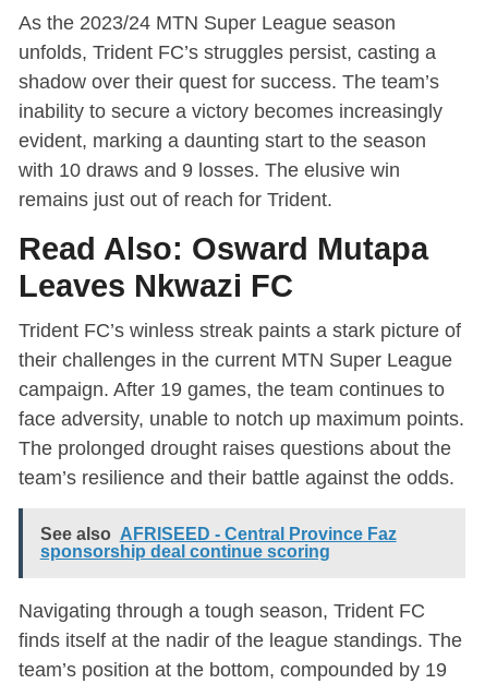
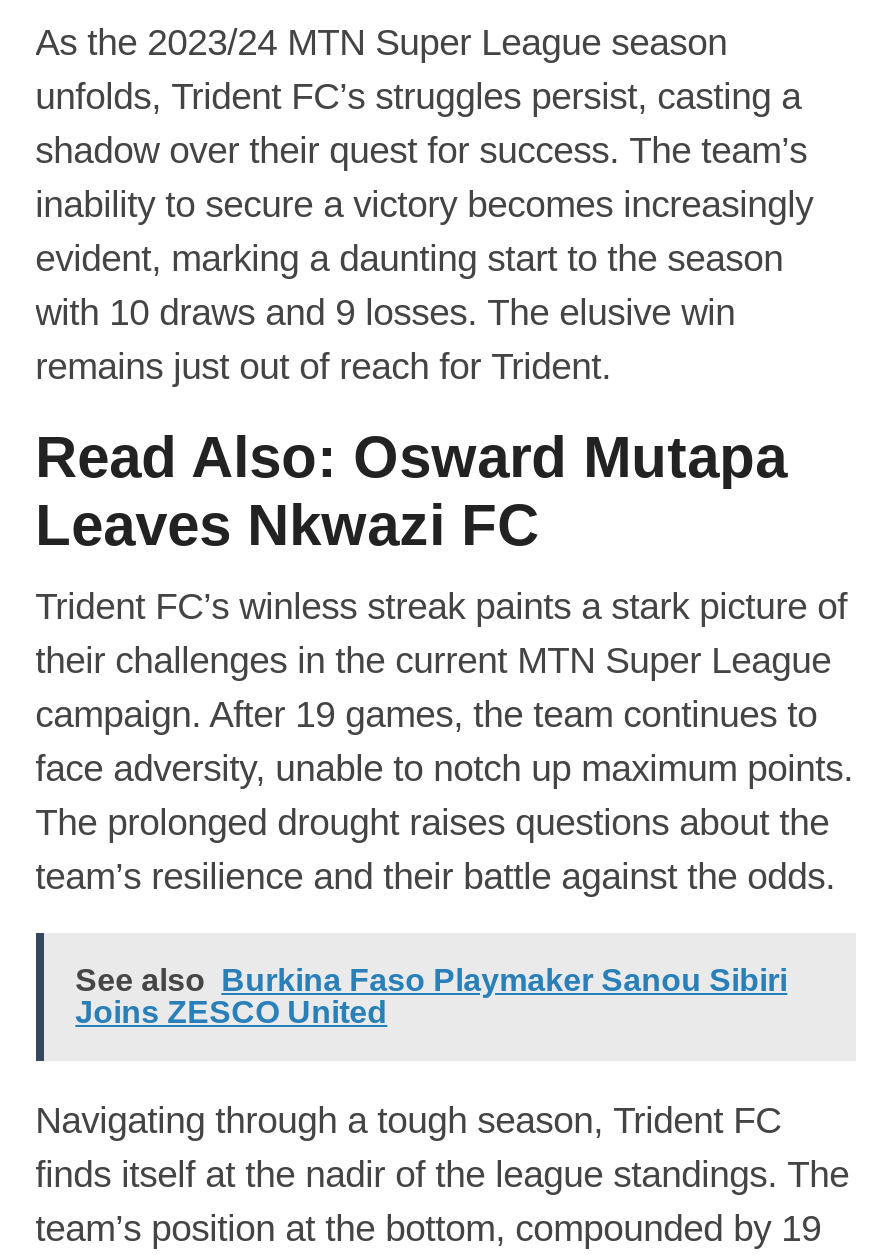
[40,525,396,561] See also AFRISEED - Central Province Faz | sponsorship deal continue scoring -> [75,963,787,1029] See also Burkina Faso Playmaker Sanou Sibiri | Joins ZESCO United

